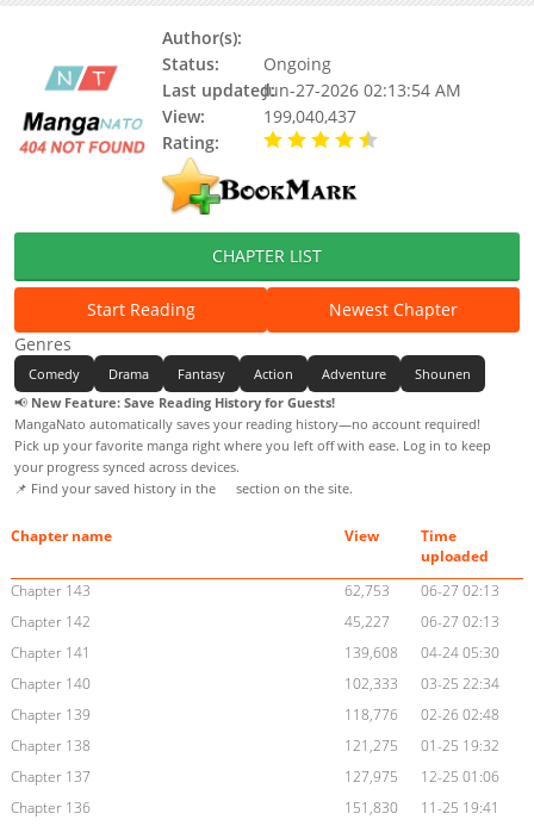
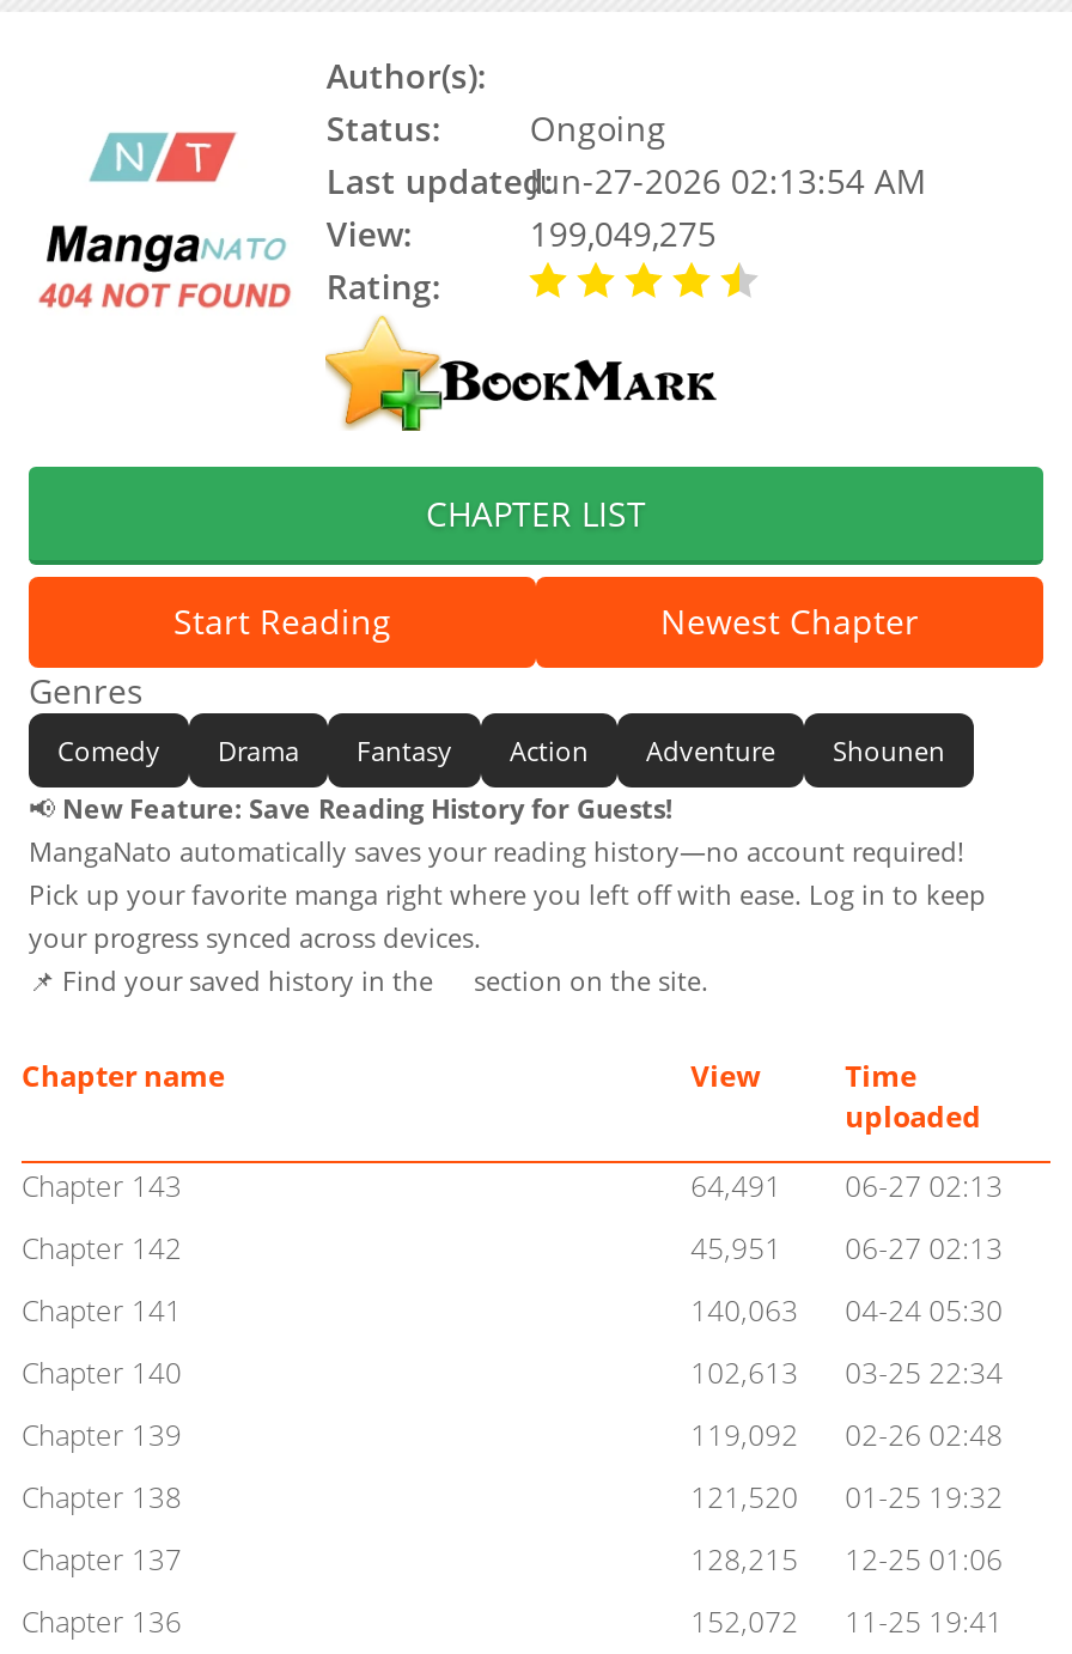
[264,105,357,128] 199,040,437 -> [530,211,716,256] 199,049,275
[344,581,500,601] 62,753 06-27 02:13 -> [691,1167,1003,1207] 64,491 06-27 02:13
[344,612,500,632] 45,227 06-27 02:13 -> [691,1229,1003,1270] 45,951 06-27 02:13
[344,643,500,663] 139,608 04-24 05:30 -> [691,1291,1003,1332] 140,063 04-24 05:30
[344,674,500,694] 102,333 03-25 22:34 -> [691,1353,1003,1394] 102,613 03-25 22:34
[344,705,500,725] 118,776 02-26 02:48 -> [691,1416,1003,1456] 119,092 02-26 02:48
[344,736,500,756] 121,275 01-25 19:32 -> [691,1478,1003,1519] 121,520 01-25 19:32
[344,767,500,787] 127,975 12-25 01:06 -> [691,1540,1003,1581] 128,215 12-25 01:06
[344,798,500,818] 151,830 11-25 19:41 -> [691,1602,1003,1643] 152,072 11-25 19:41

